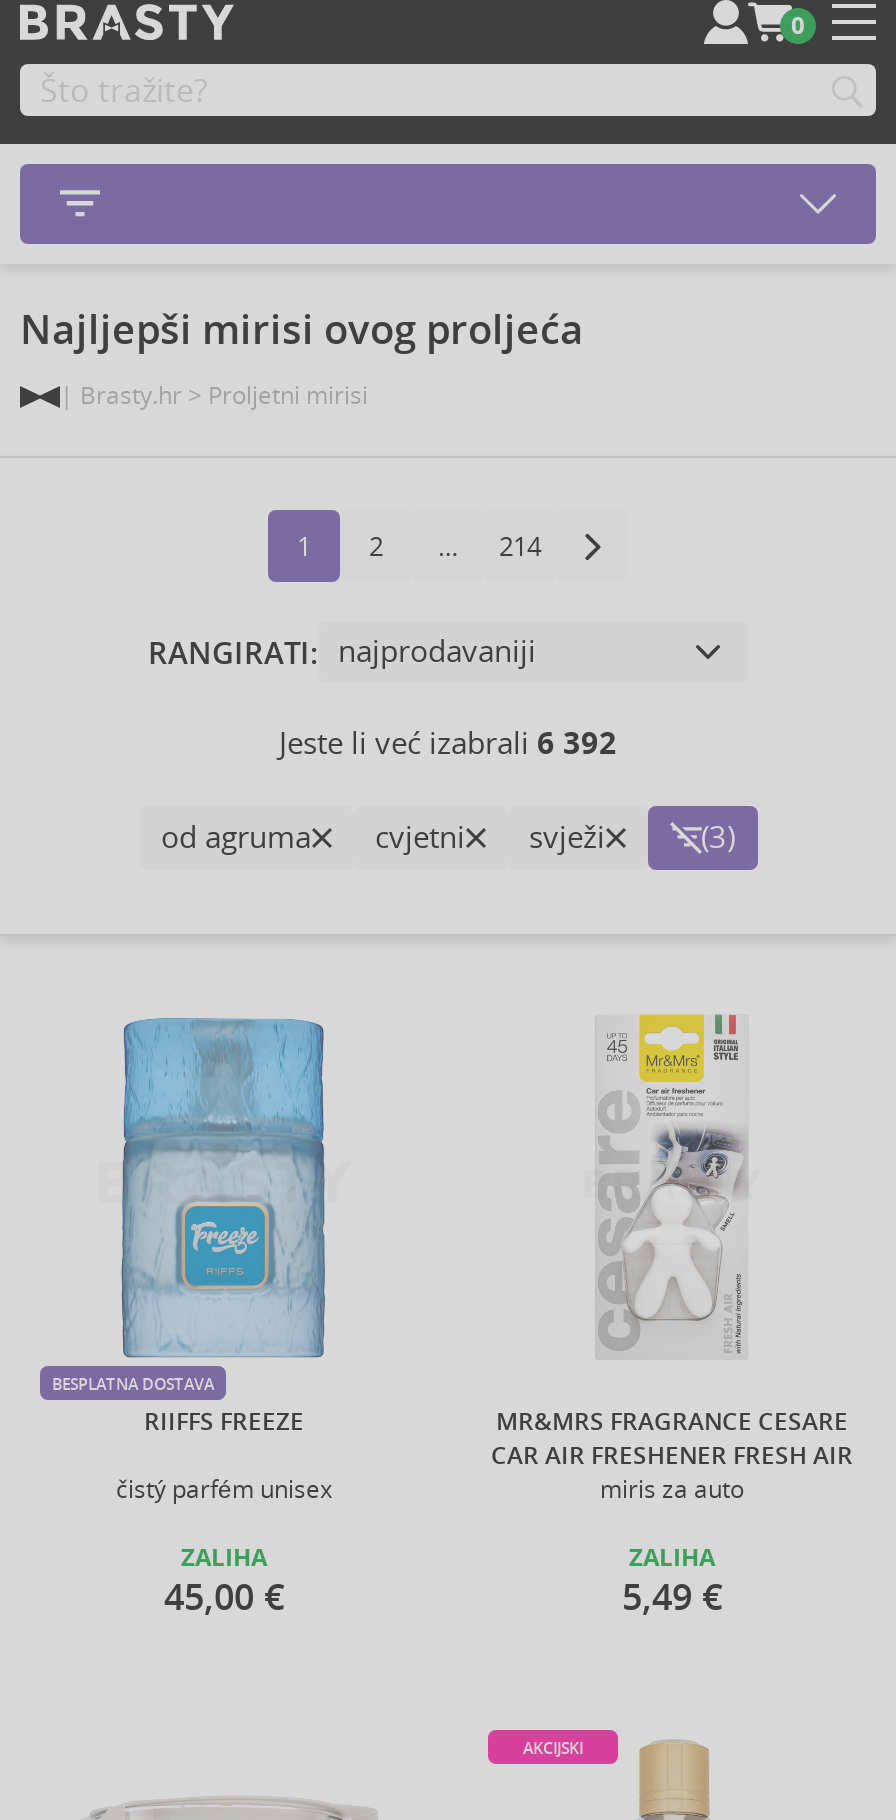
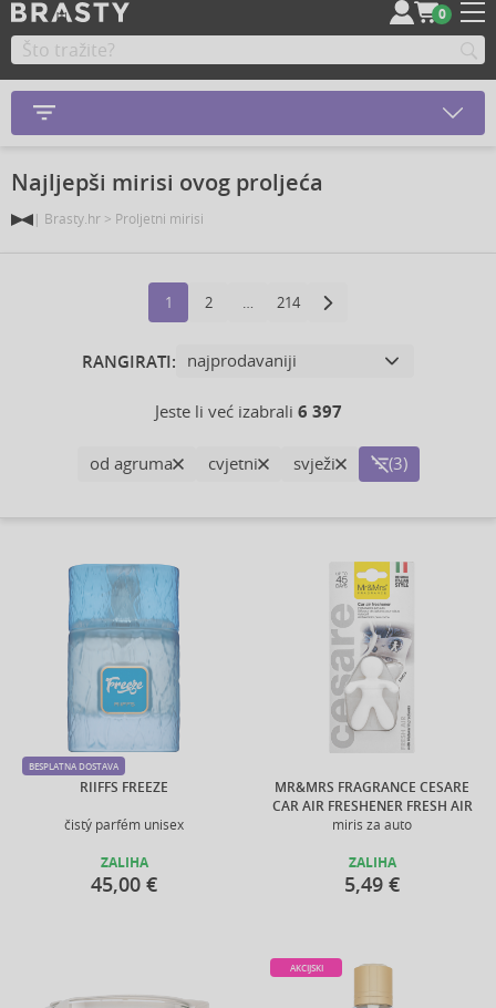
[279,724,617,764] Jeste li već izabrali 6 392 -> [154,401,342,423] Jeste li već izabrali 6 397

